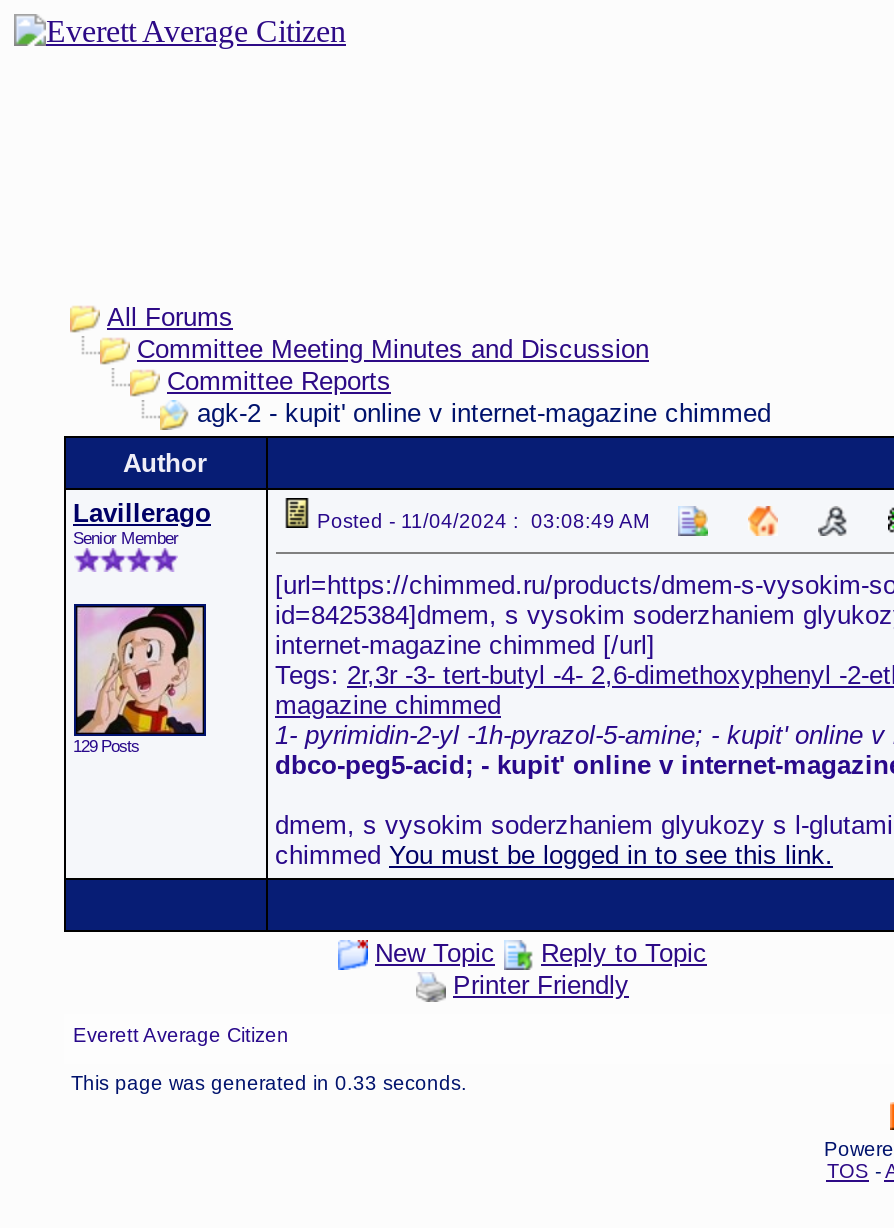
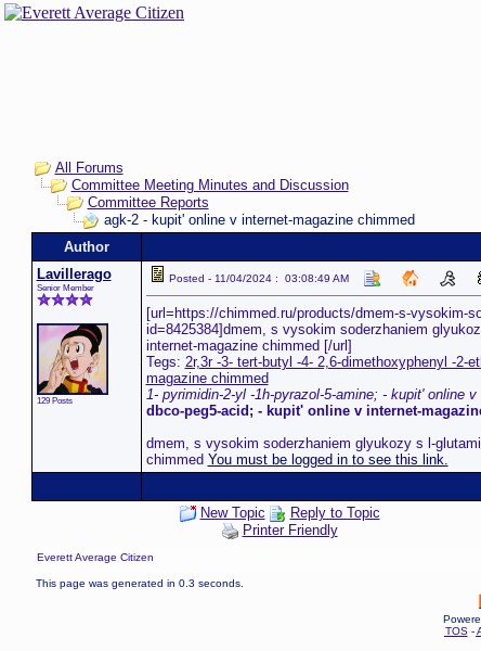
[71,1072,467,1094] This page was generated in 0.33 seconds. -> [35,577,243,589] This page was generated in 0.3 seconds.

